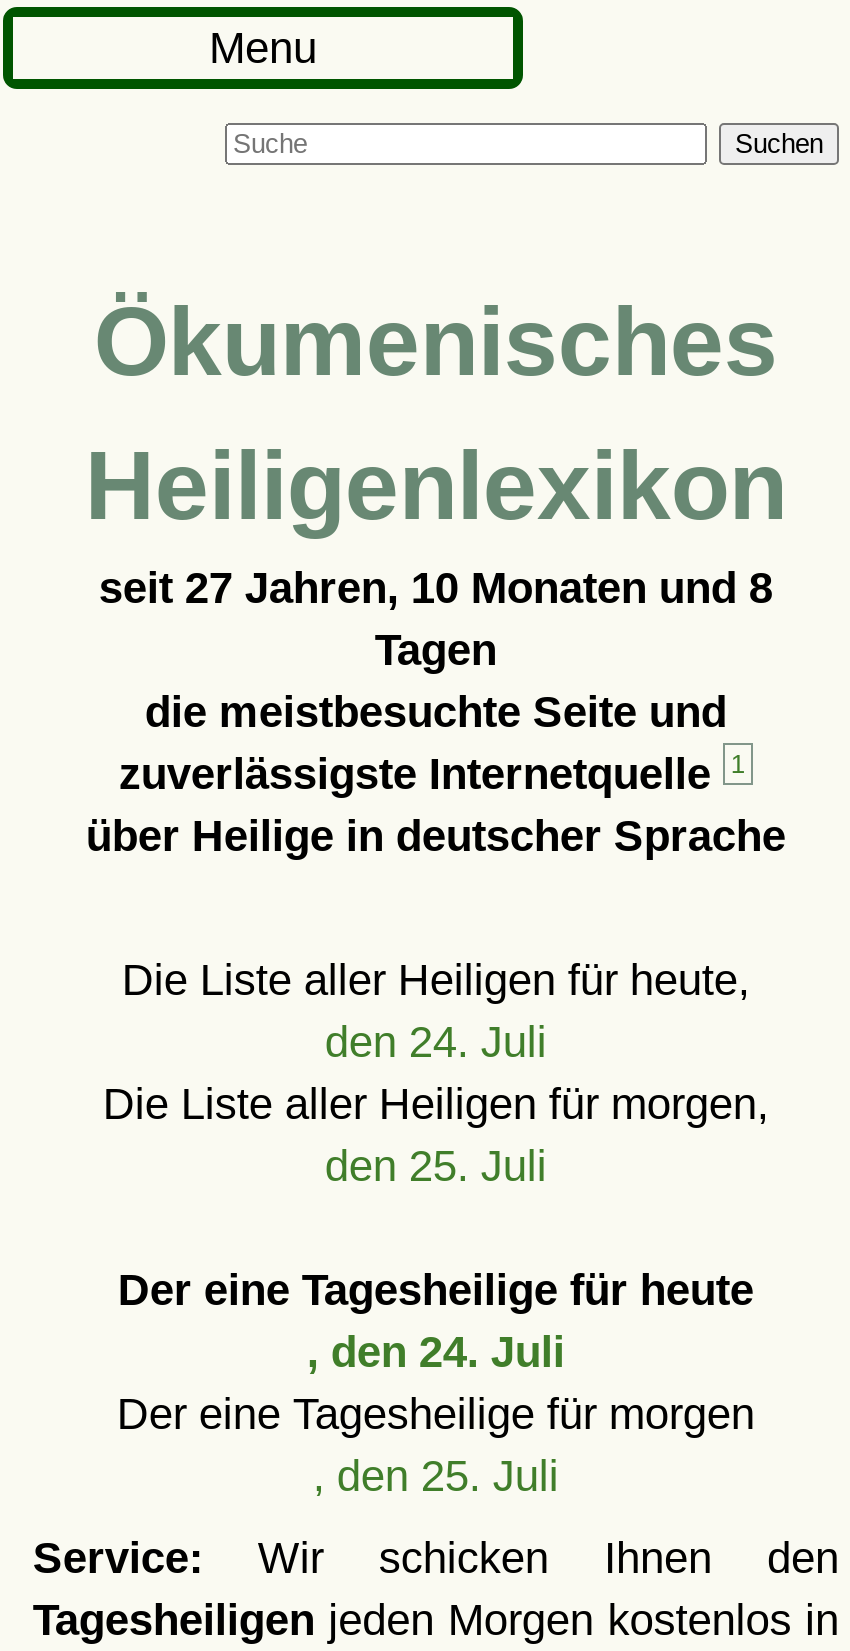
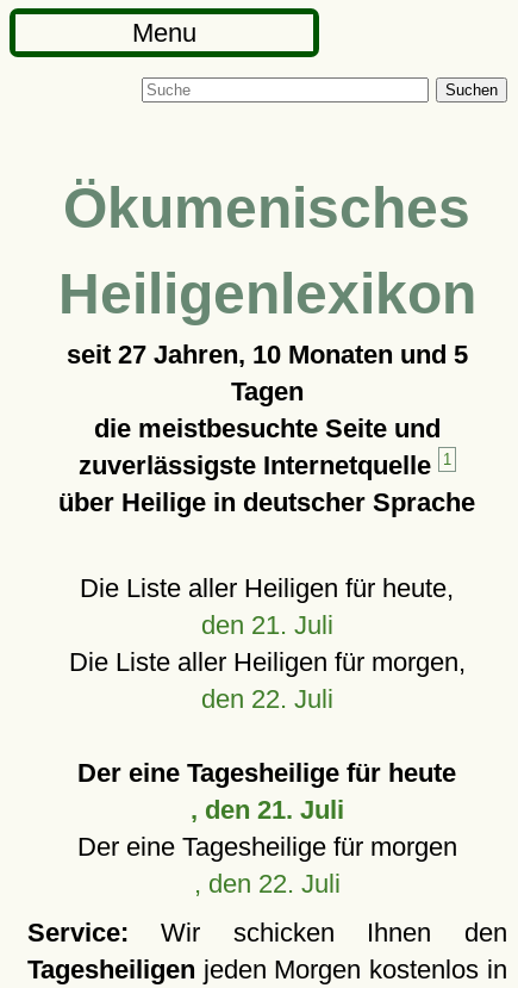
[99,563,773,613] seit 27 Jahren, 10 Monaten und 8 -> [67,340,468,369] seit 27 Jahren, 10 Monaten und 5
[325,1017,547,1067] den 24. Juli -> [201,610,333,640] den 21. Juli
[325,1141,547,1191] den 25. Juli -> [201,684,333,714] den 22. Juli
[307,1327,565,1377] , den 24. Juli -> [190,795,344,825] , den 21. Juli
[313,1451,559,1501] , den 25. Juli -> [194,869,340,899] , den 22. Juli

